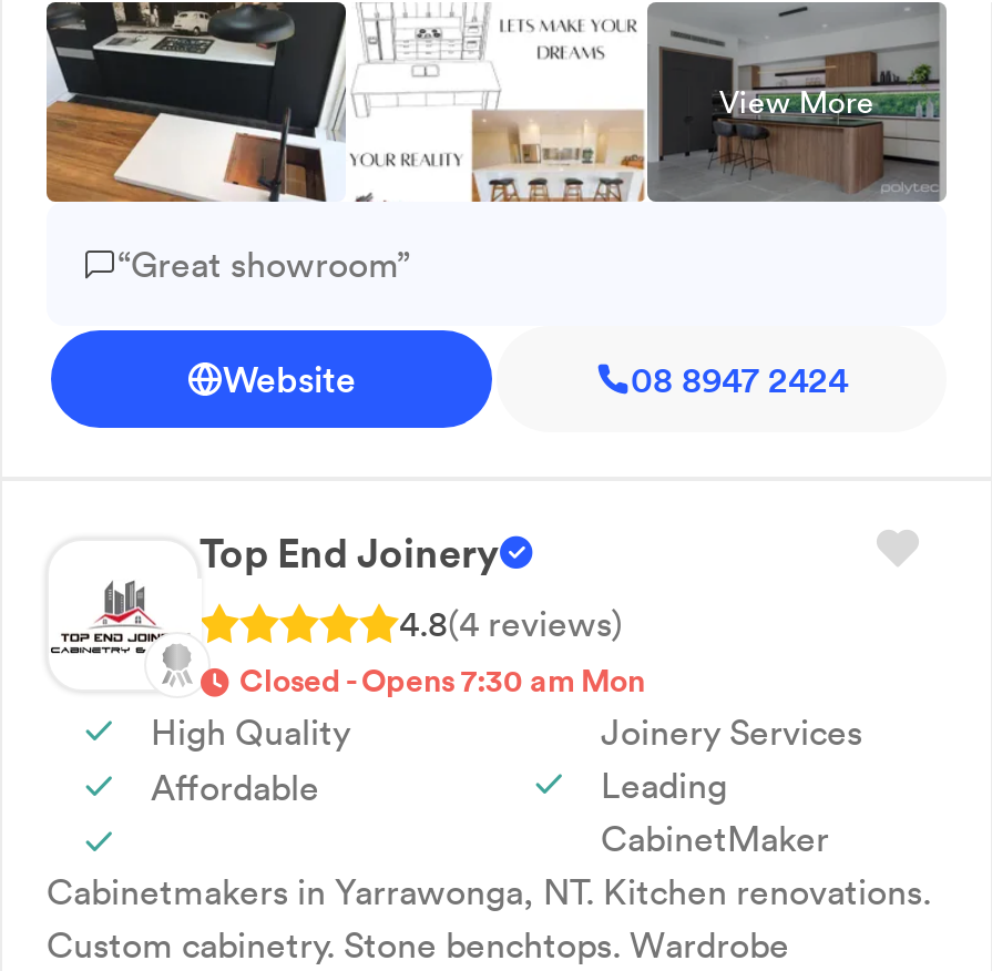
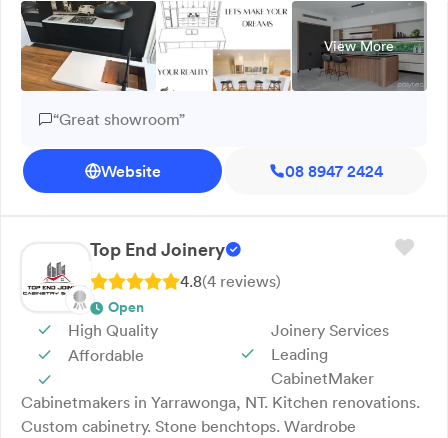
[239,661,645,701] Closed - Opens 7:30 am Mon -> [108,298,144,316] Open

